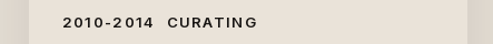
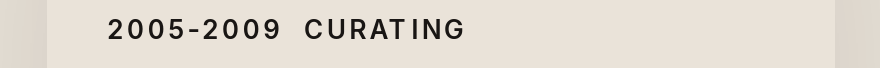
[62,13,257,31] 2010-2014 CURATING -> [107,14,467,46] 2005-2009 CURATING

